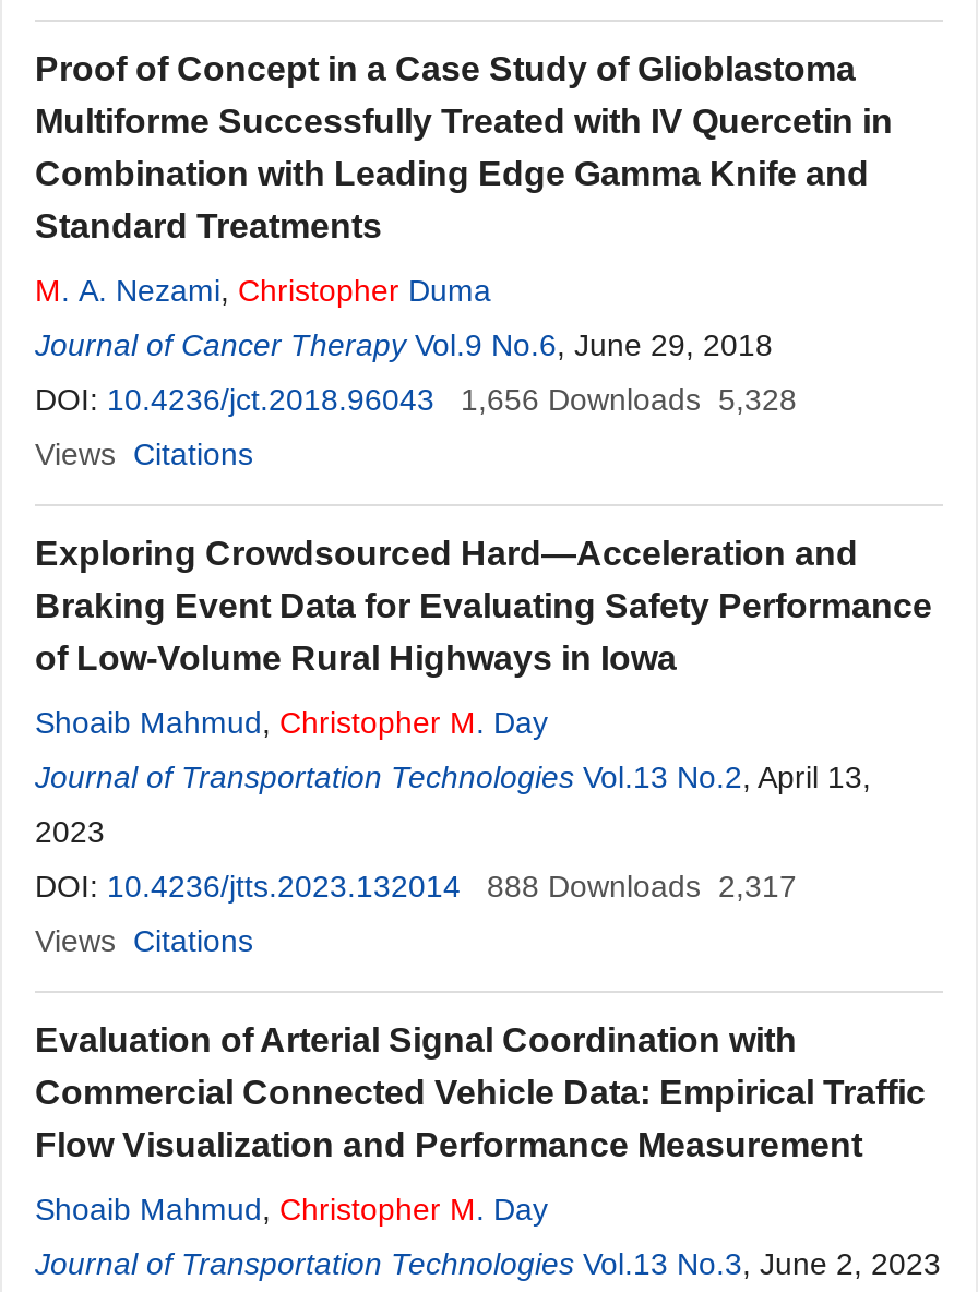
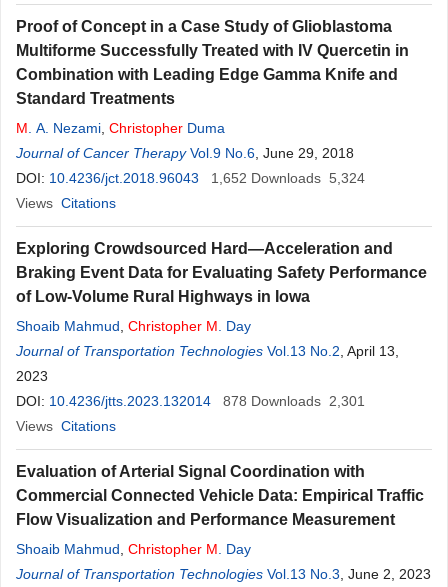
[35,382,797,417] DOI: 10.4236/jct.2018.96043 1,656 Downloads 5,328 -> [16,170,365,186] DOI: 10.4236/jct.2018.96043 1,652 Downloads 5,324
[35,869,797,904] DOI: 10.4236/jtts.2023.132014 888 Downloads 2,317 -> [16,393,365,409] DOI: 10.4236/jtts.2023.132014 878 Downloads 2,301

